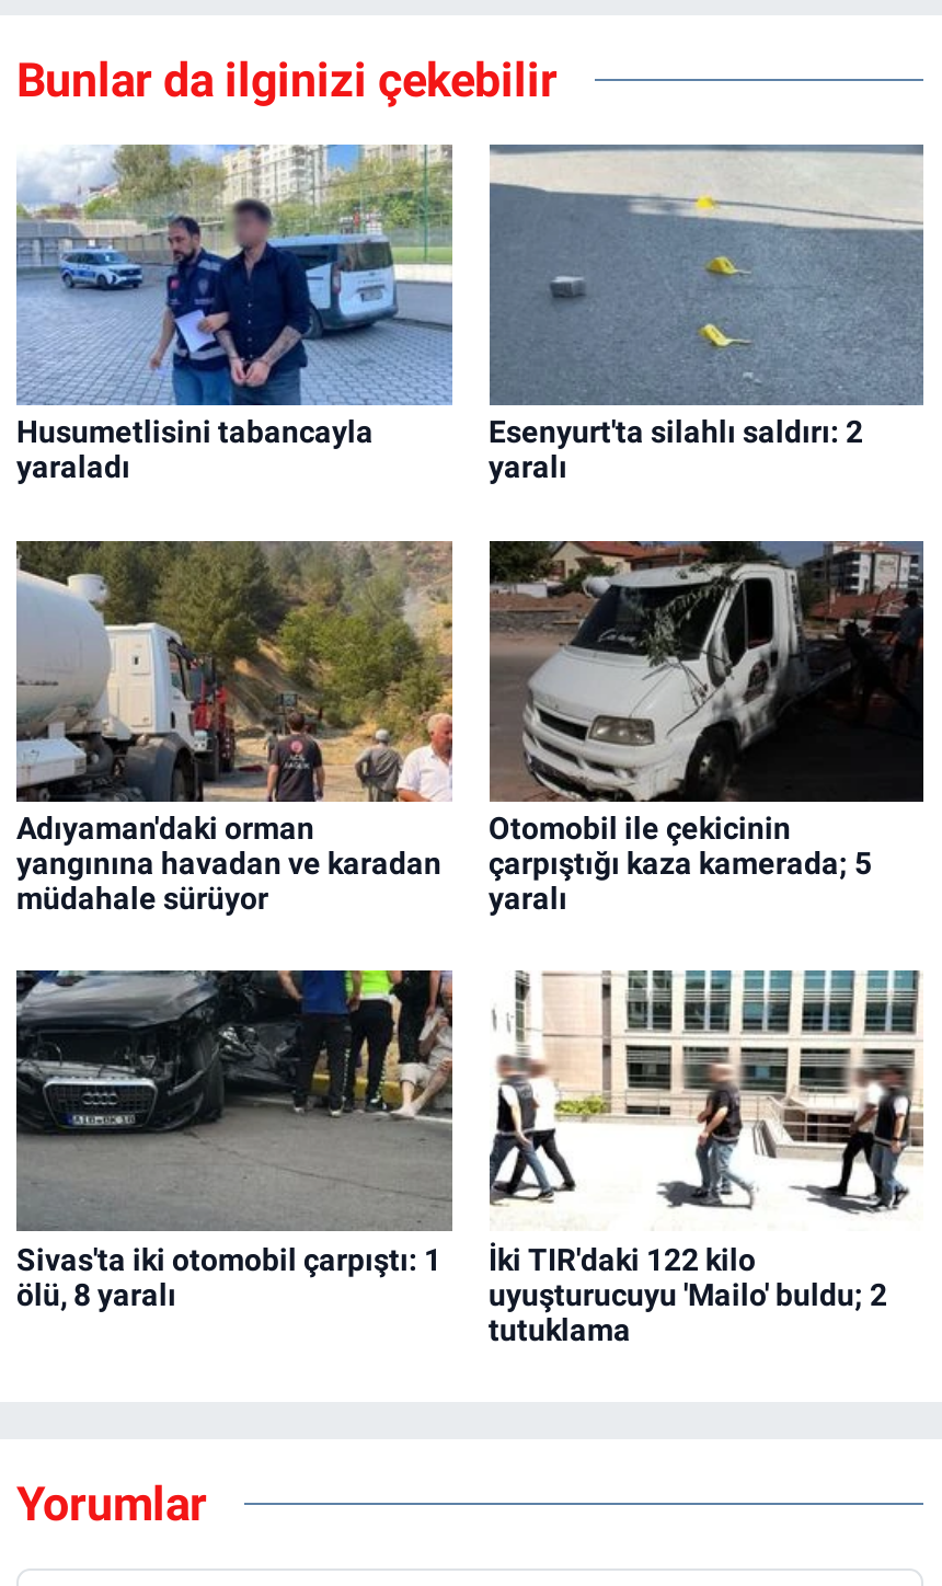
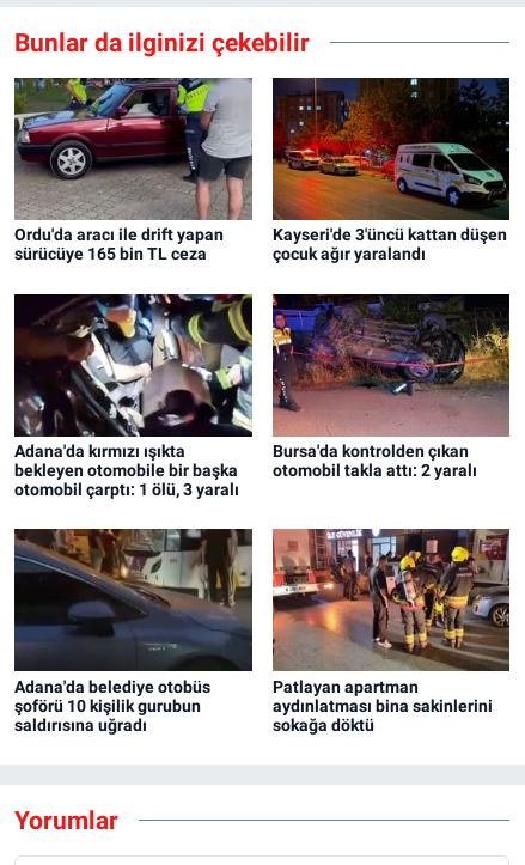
[14,142,452,484] [image] | Husumetlisini tabancayla | yaraladı -> [13,77,254,263] [image] | Ordu'da aracı ile drift yapan | sürücüye 165 bin TL ceza
[487,142,926,484] [image] | Esenyurt'ta silahlı saldırı: 2 | yaralı -> [271,77,511,263] [image] | Kayseri'de 3'üncü kattan düşen | çocuk ağır yaralandı
[14,539,455,915] [image] | Adıyaman'daki orman | yangınına havadan ve karadan | müdahale sürüyor -> [13,293,254,499] [image] | Adana'da kırmızı ışıkta | bekleyen otomobile bir başka | otomobil çarptı: 1 ölü, 3 yaralı
[487,539,926,915] [image] | Otomobil ile çekicinin | çarpıştığı kaza kamerada; 5 | yaralı -> [271,293,511,480] [image] | Bursa'da kontrolden çıkan | otomobil takla attı: 2 yaralı
[16,968,455,1312] [image] | Sivas'ta iki otomobil çarpıştı: 1 | ölü, 8 yaralı -> [14,528,254,734] [image] | Adana'da belediye otobüs | şoförü 10 kişilik gurubun | saldırısına uğradı
[487,970,923,1347] [image] | İki TIR'daki 122 kilo | uyuşturucuyu 'Mailo' buldu; 2 | tutuklama -> [271,528,511,734] [image] | Patlayan apartman | aydınlatması bina sakinlerini | sokağa döktü

